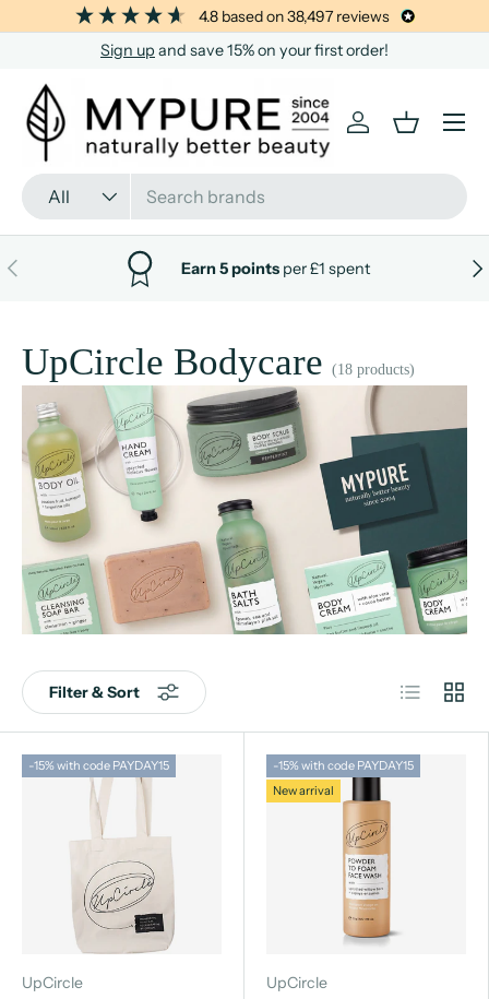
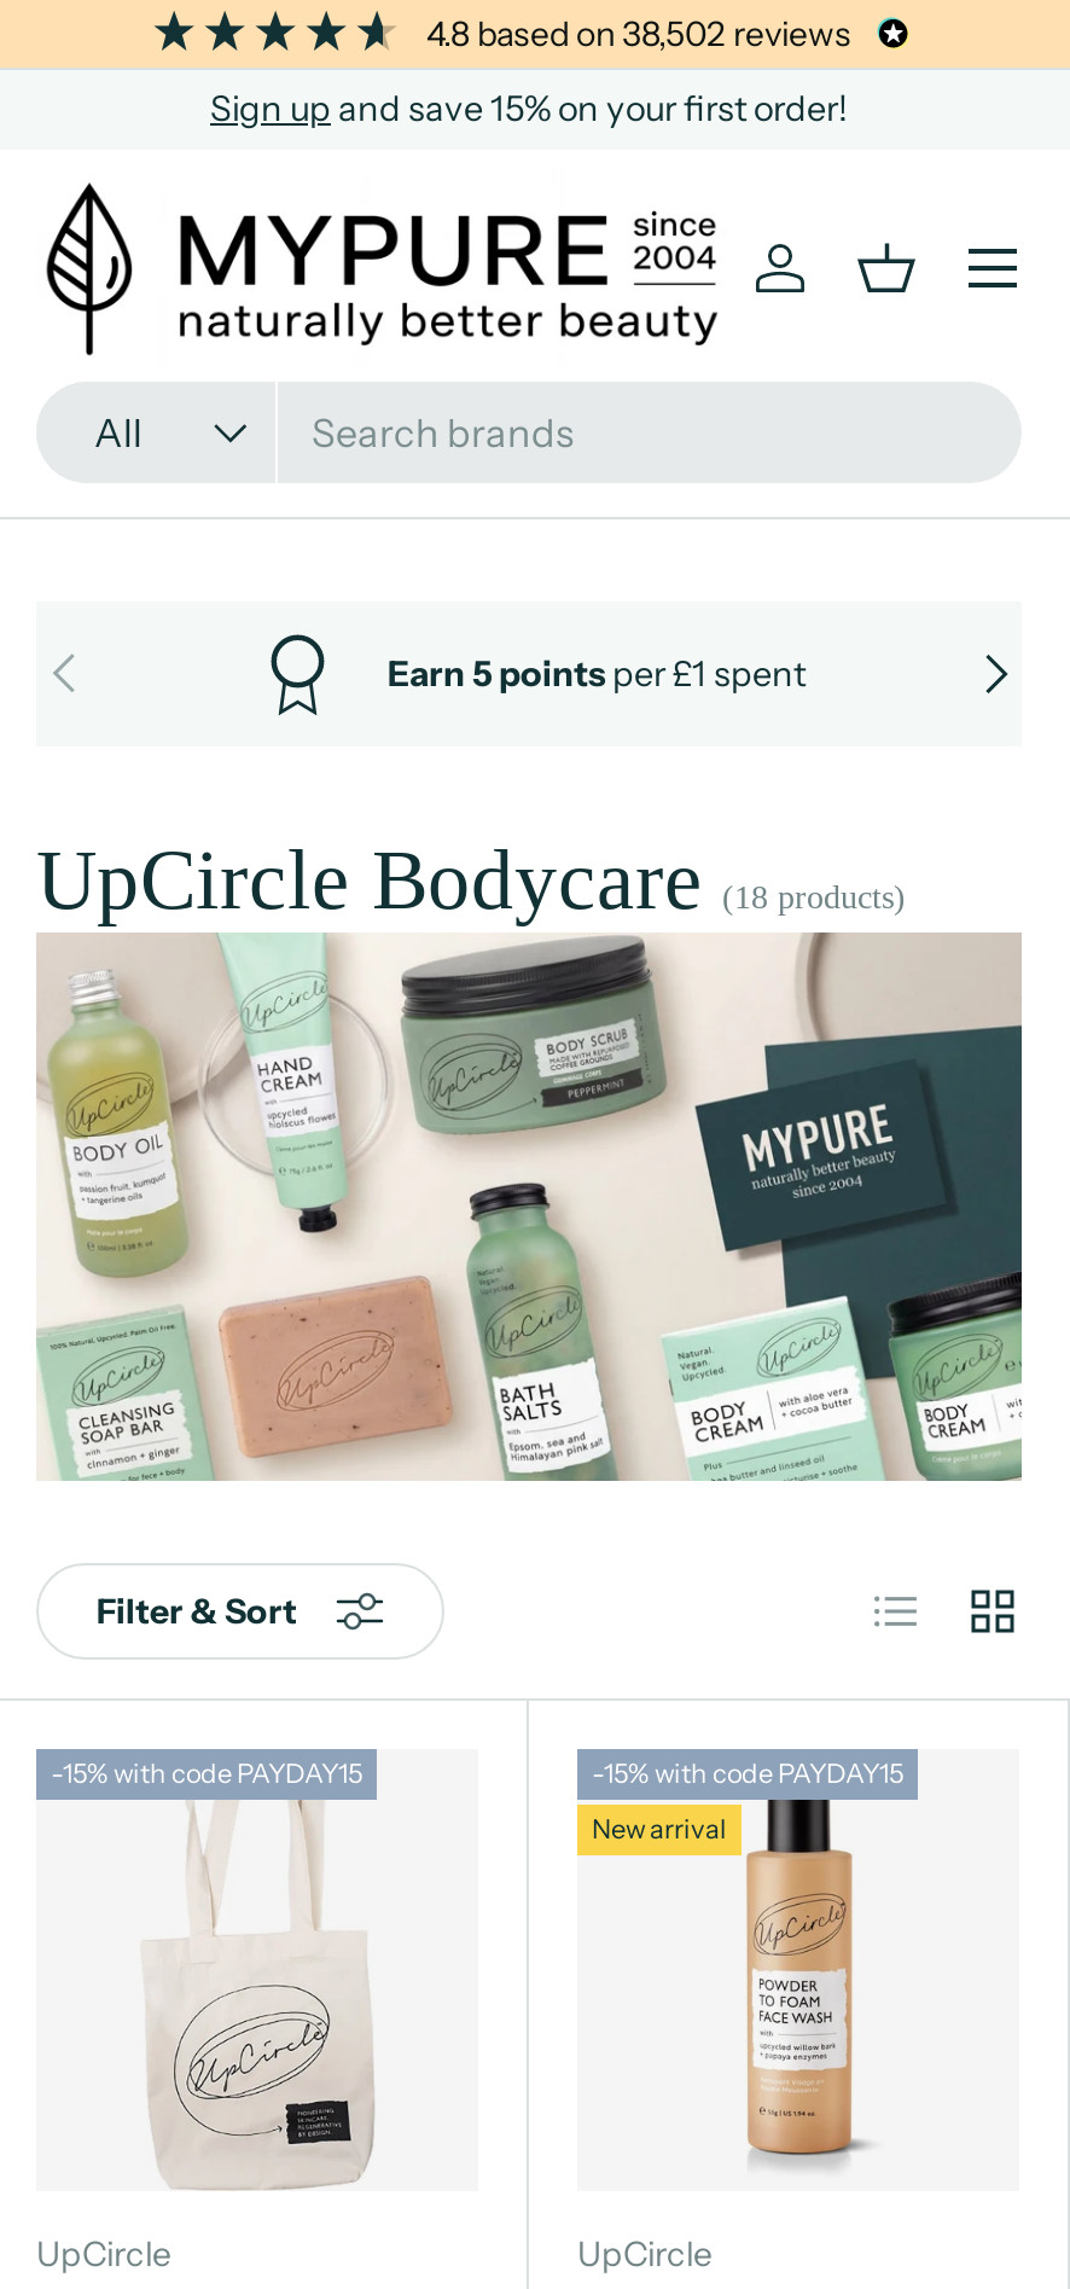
[199,6,390,26] 4.8 based on 38,497 reviews -> [426,11,851,54] 4.8 based on 38,502 reviews

